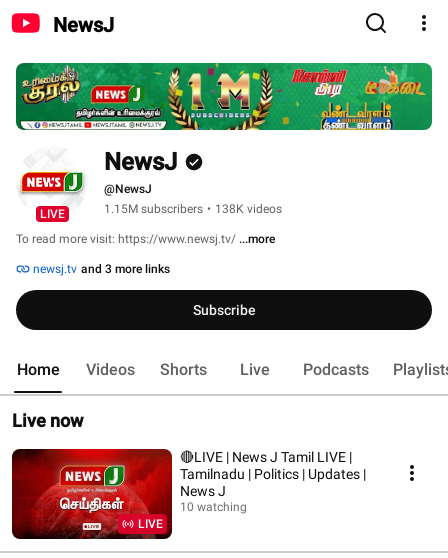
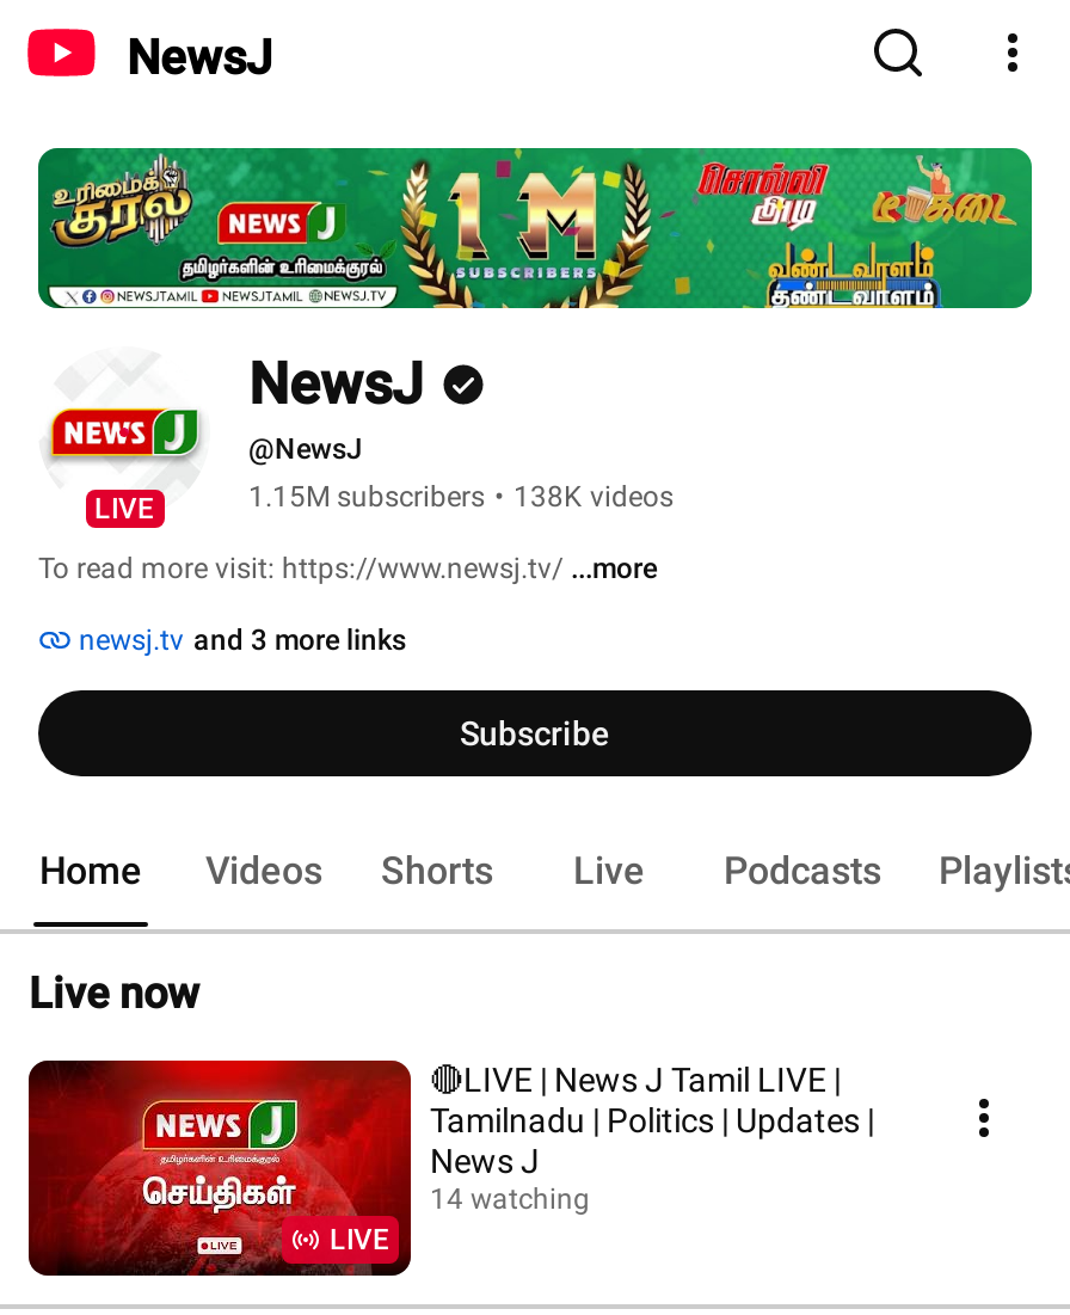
[180,500,247,514] 10 watching -> [430,1182,590,1216] 14 watching

